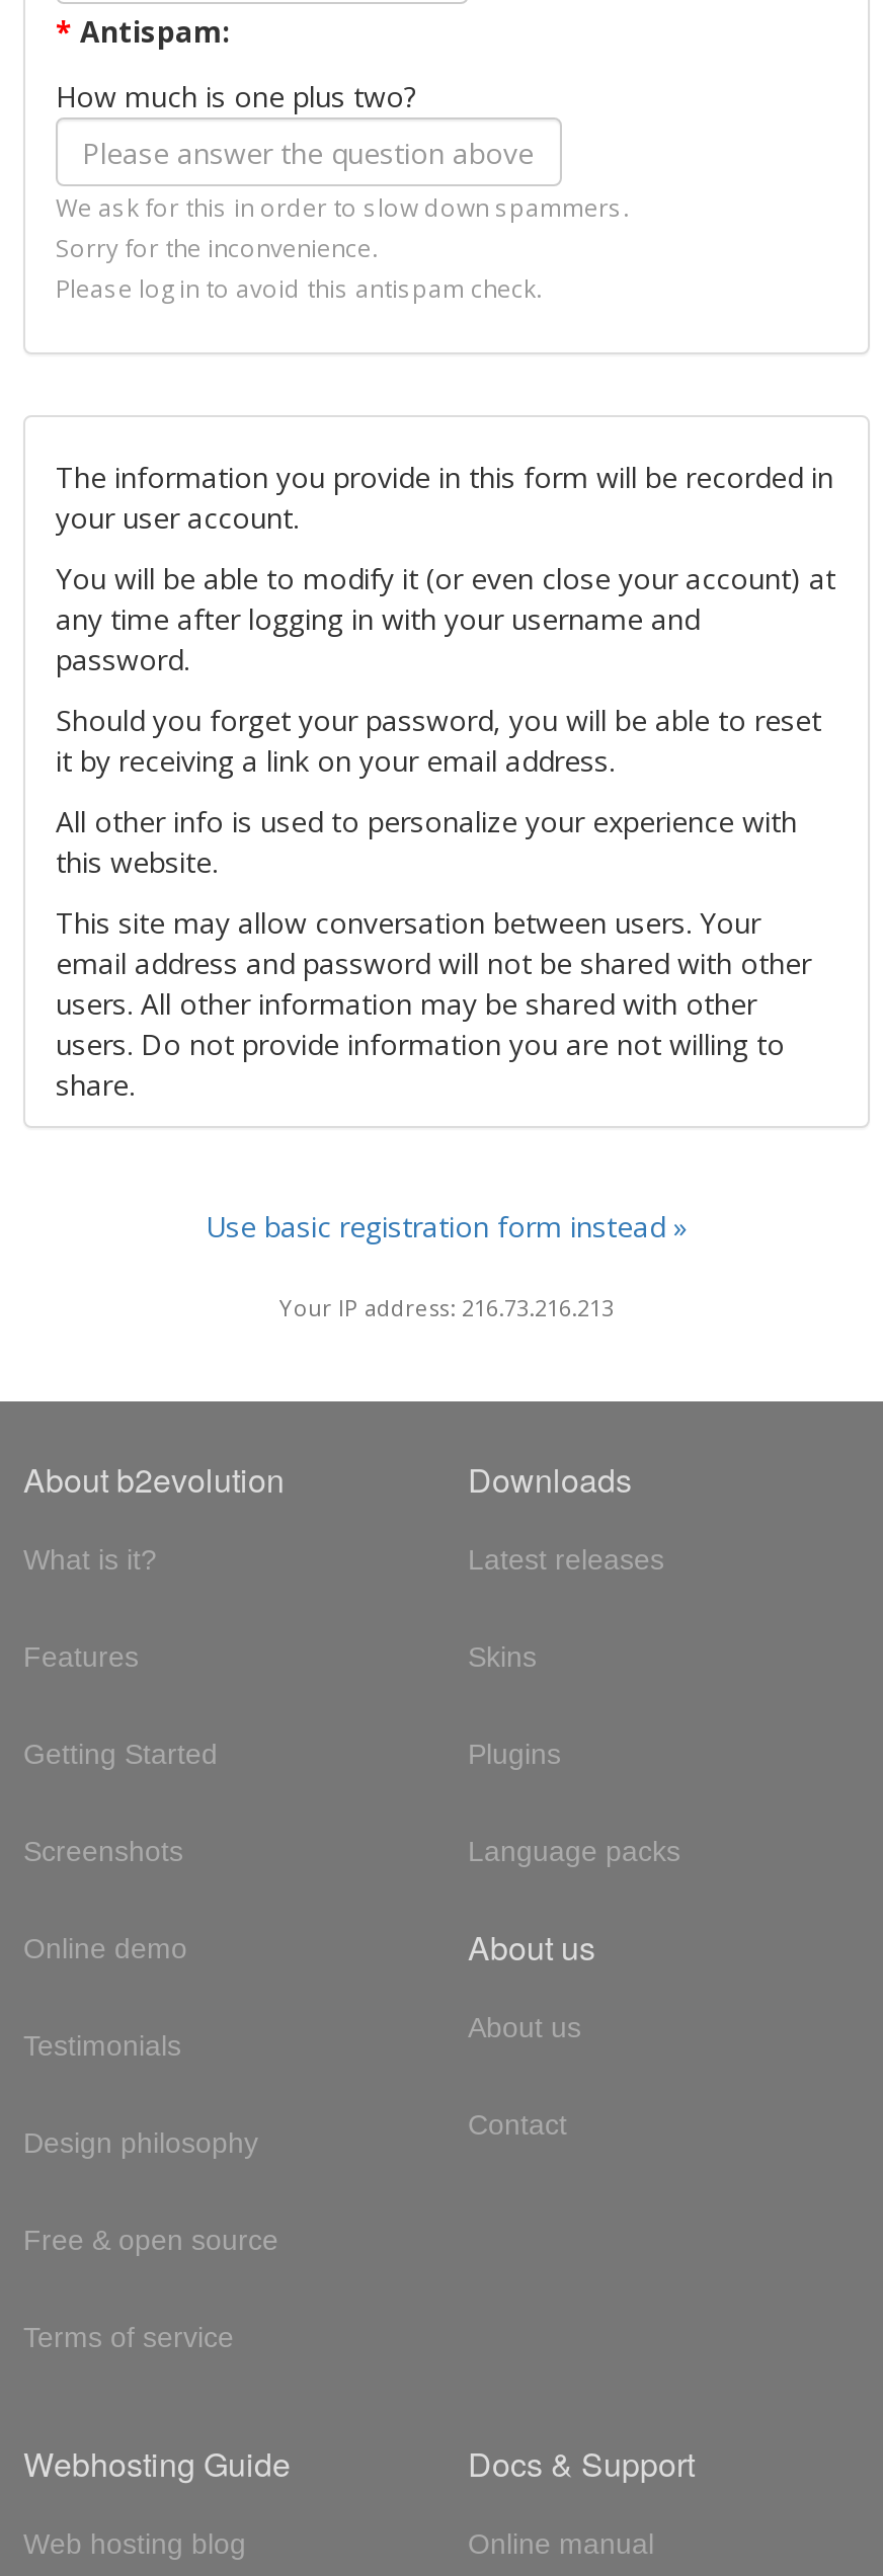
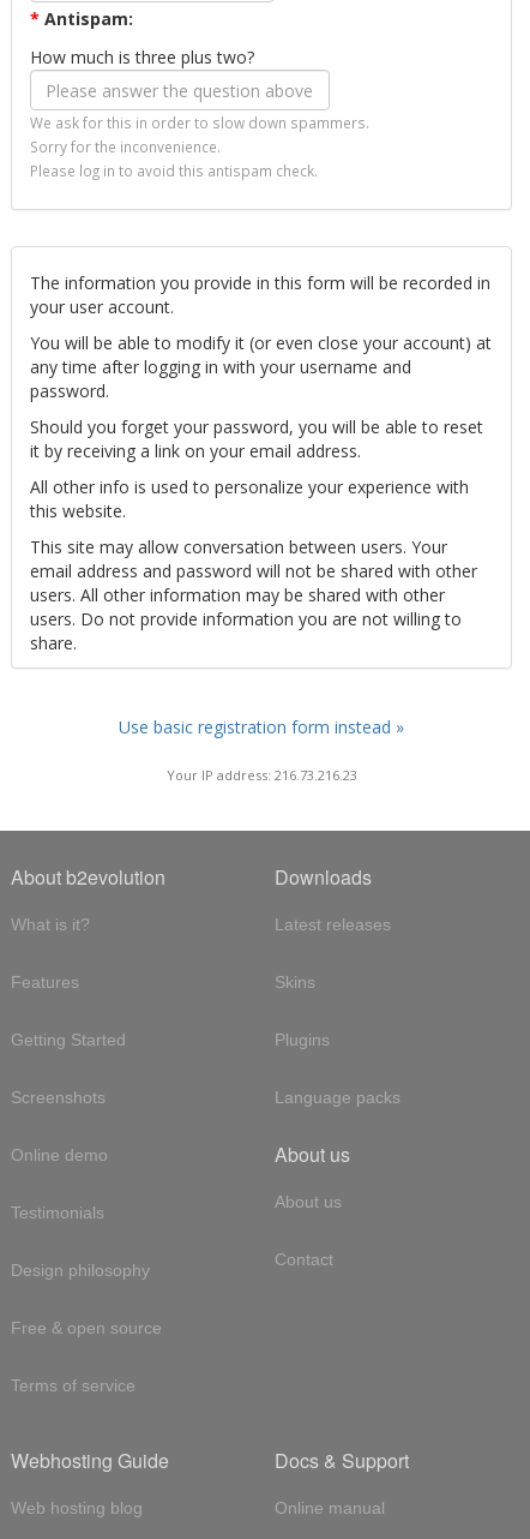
[56,77,416,115] How much is one plus two? -> [30,46,254,68] How much is three plus two?
[279,1292,614,1322] Your IP address: 216.73.216.213 -> [166,766,357,784] Your IP address: 216.73.216.23

